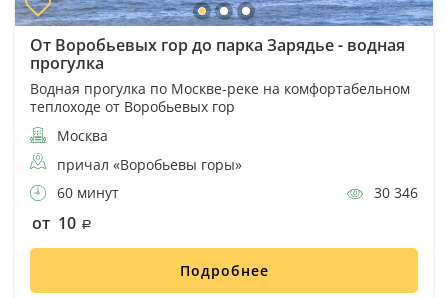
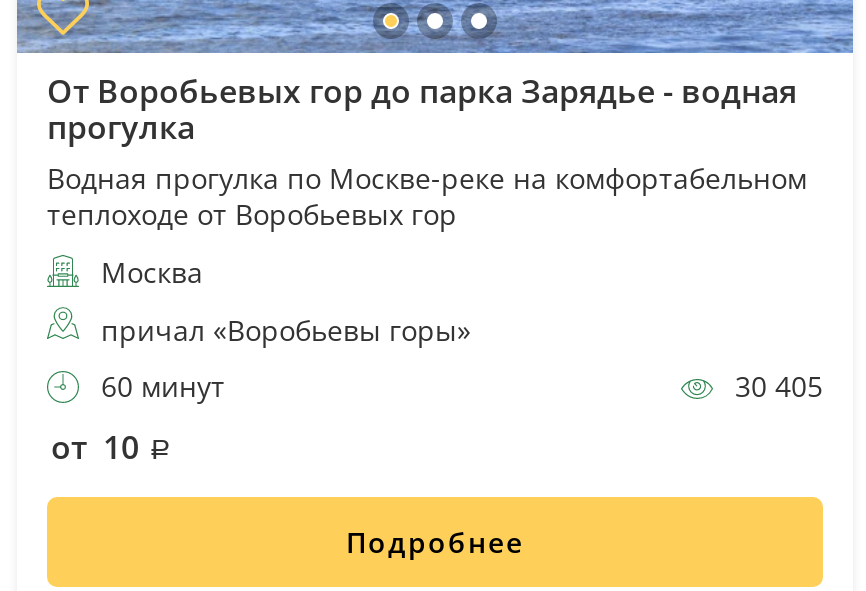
[370,183,418,202] 30 346 -> [727,366,823,404] 30 405

